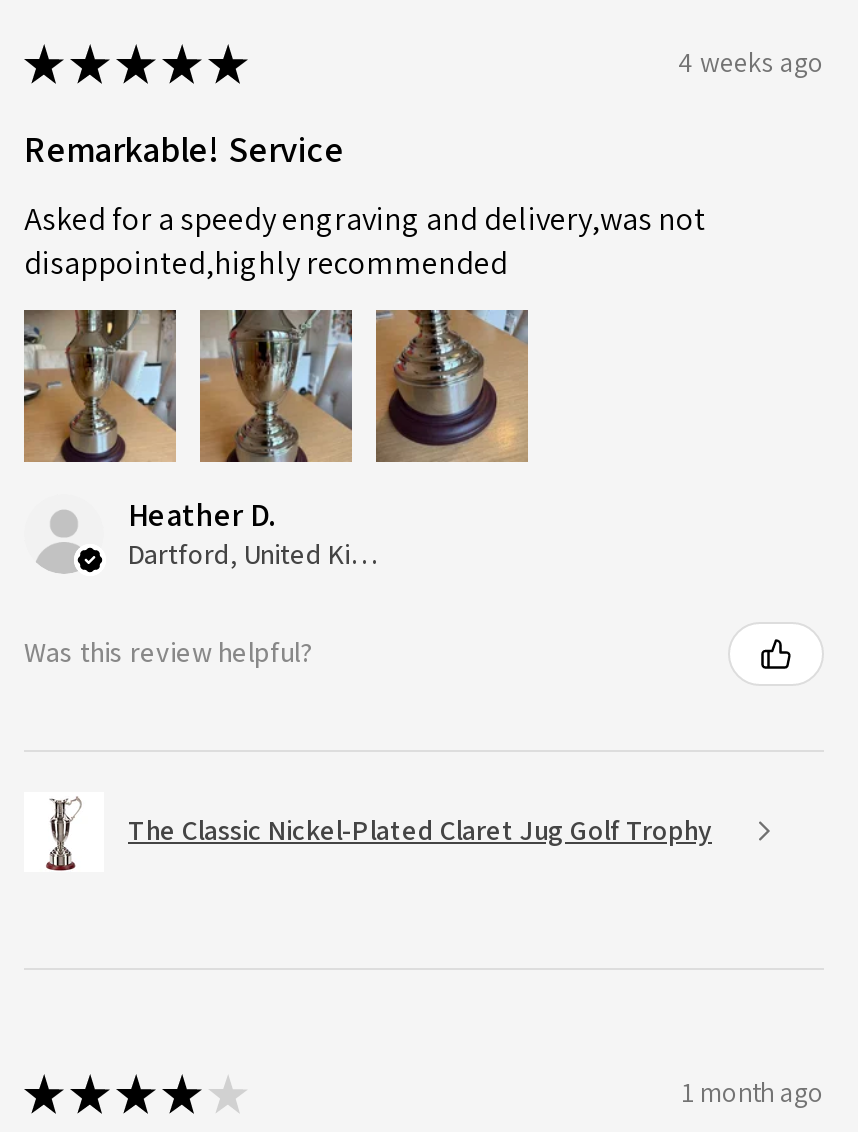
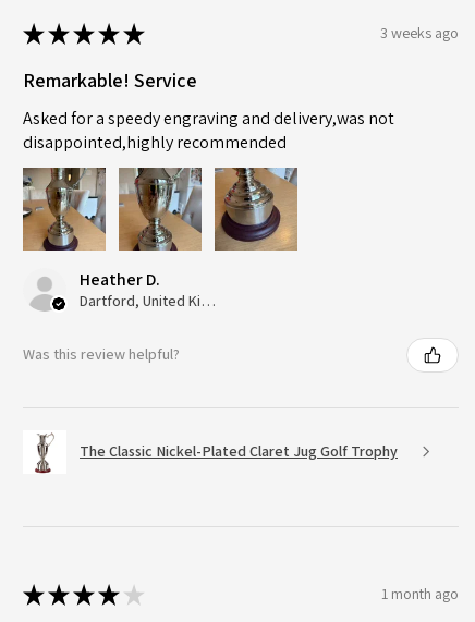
[678,45,824,81] 4 weeks ago -> [380,23,459,43] 3 weeks ago

